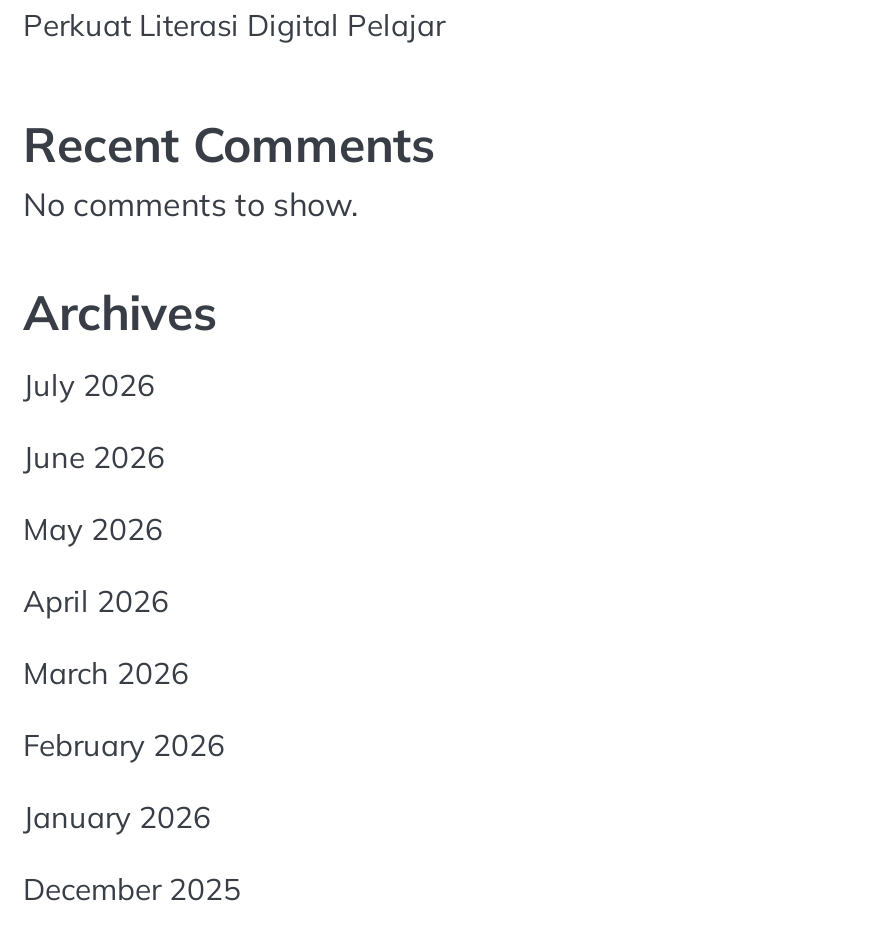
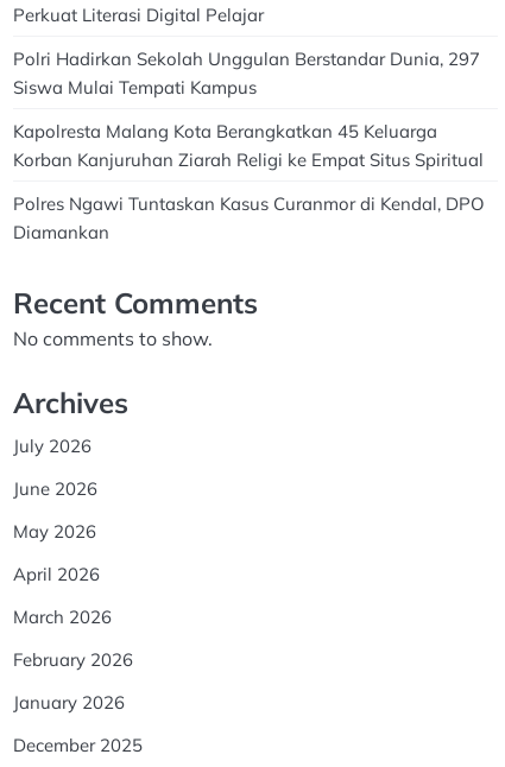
none -> [13,48,485,244] Polri Hadirkan Sekolah Unggulan Berstandar Dunia, 297 | Siswa Mulai Tempati Kampus | Kapolresta Malang Kota Berangkatkan 45 Keluarga | Korban Kanjuruhan Ziarah Religi ke Empat Situs Spiritual | Polres Ngawi Tuntaskan Kasus Curanmor di Kendal, DPO | Diamankan

